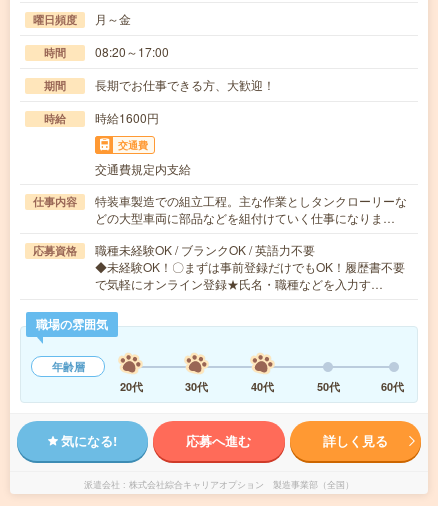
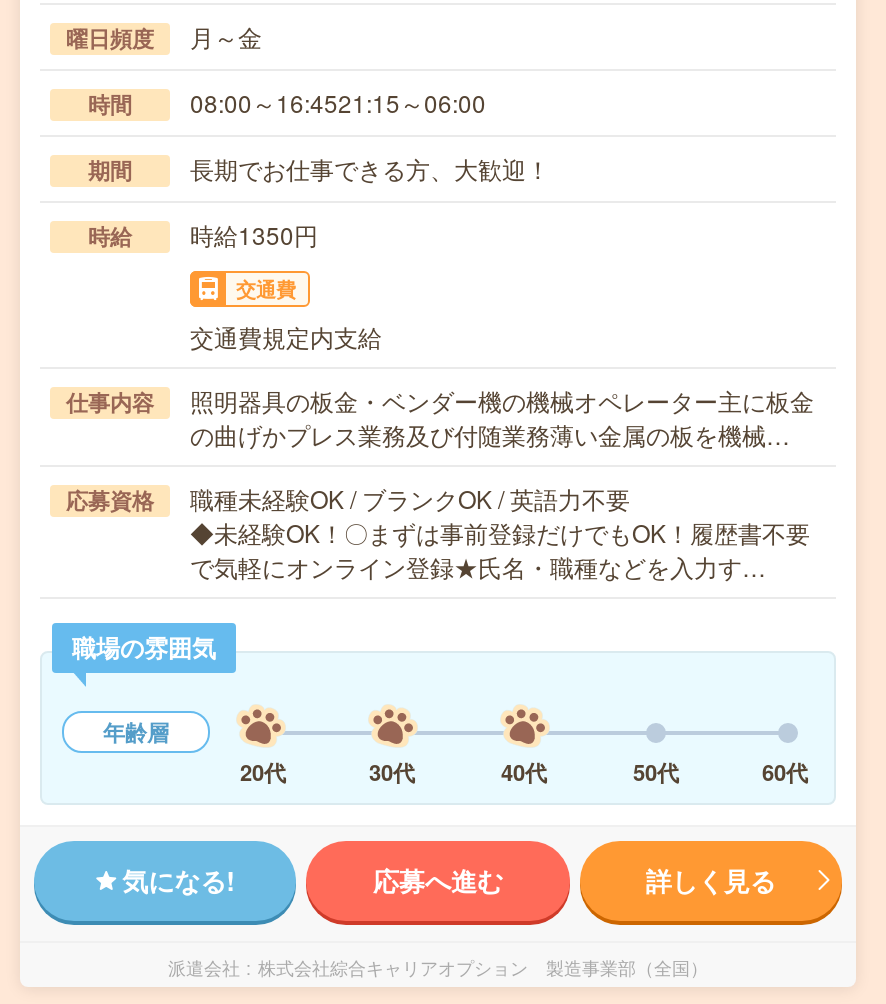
[44,43,169,60] 時間 08:20～17:00 -> [88,85,486,119] 時間 08:00～16:4521:15～06:00
[44,109,159,126] 時給 時給1600円 -> [88,217,318,251] 時給 時給1350円
[95,192,407,226] 特装車製造での組立工程。主な作業としタンクローリーな | どの大型車両に部品などを組付けていく仕事になりま… -> [190,383,814,451] 照明器具の板金・ベンダー機の機械オペレーター主に板金 | の曲げかプレス業務及び付随業務薄い金属の板を機械…

